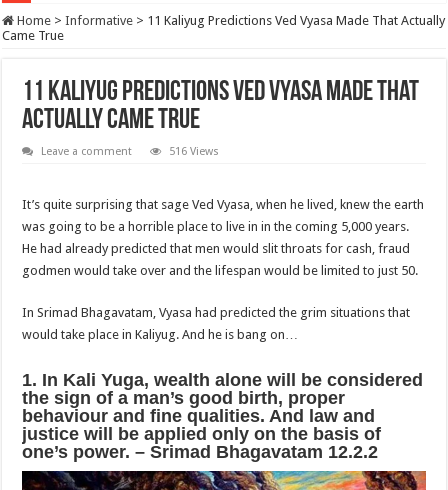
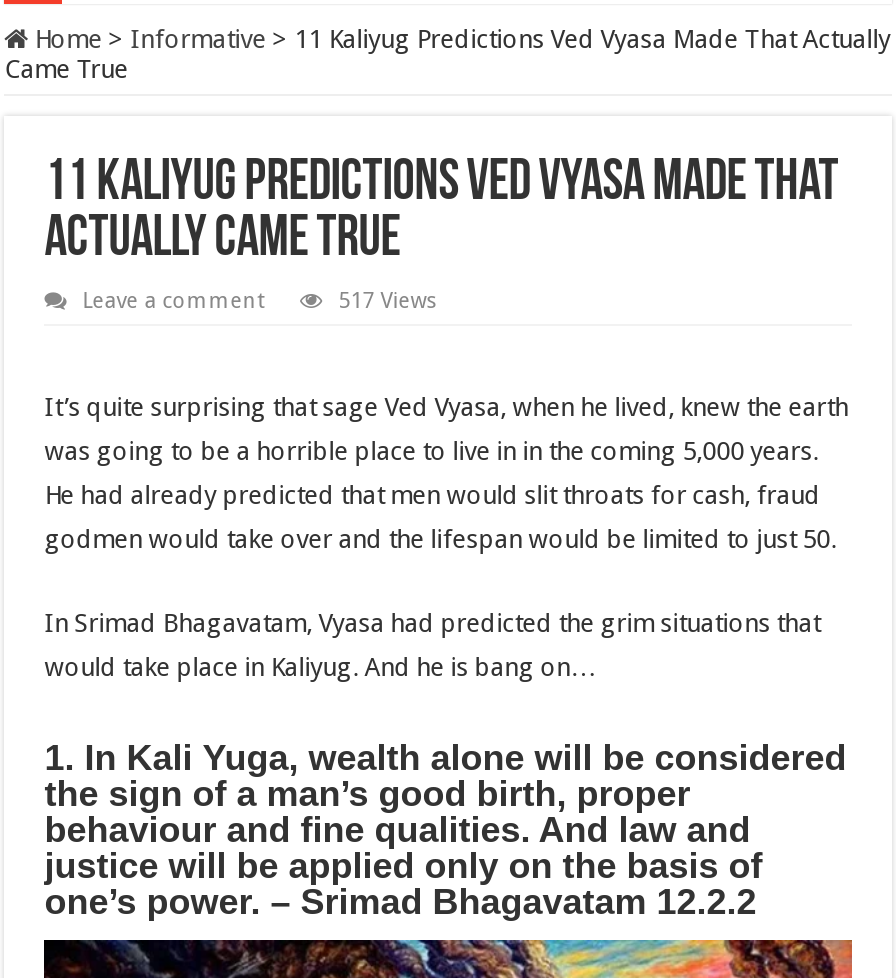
[169,145,219,158] 516 Views -> [338,288,438,314] 517 Views

